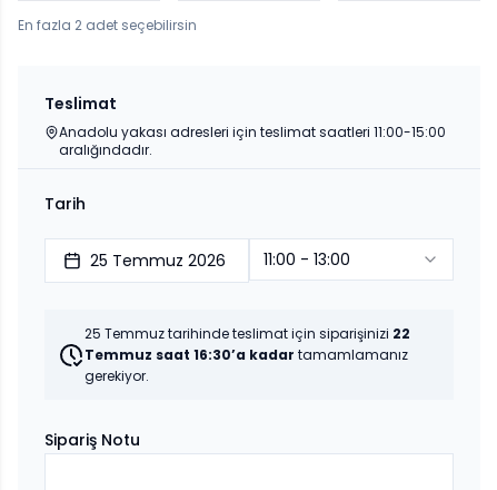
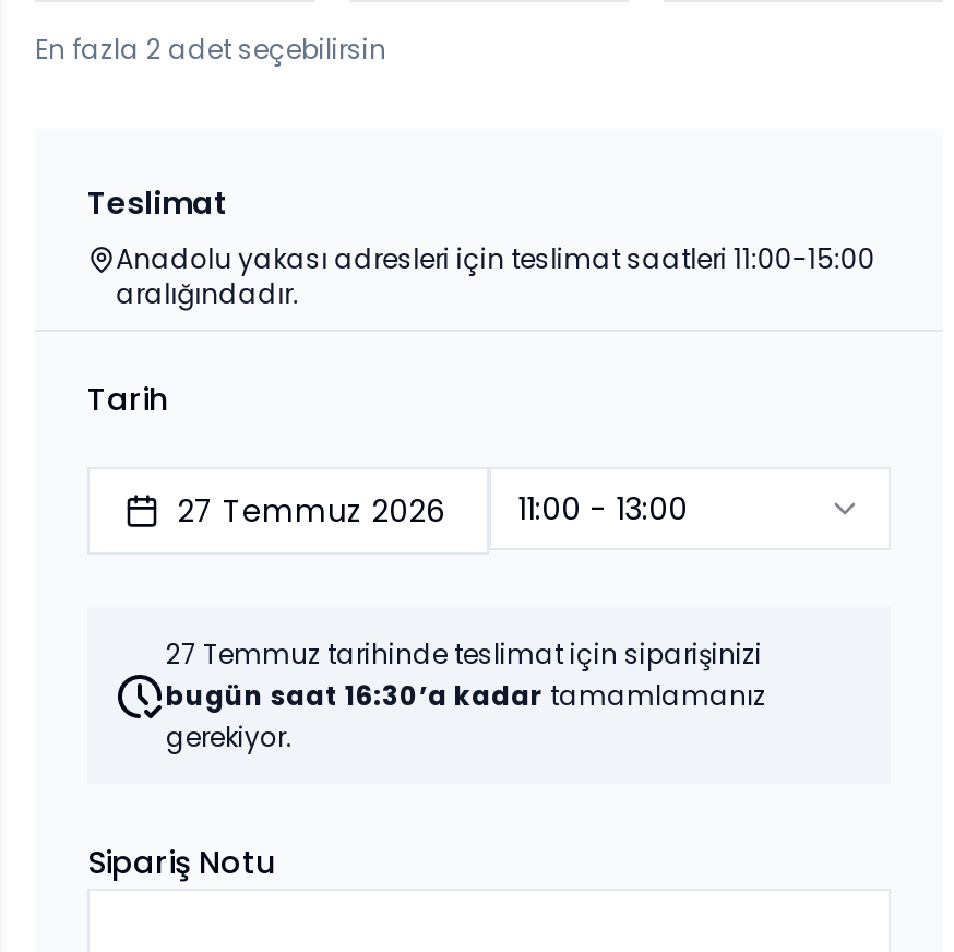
[90,249,350,272] 25 Temmuz 2026 11:00 - 13:00 -> [177,488,688,534] 27 Temmuz 2026 11:00 - 13:00
[85,325,410,365] 25 Temmuz tarihinde teslimat için siparişinizi 22 | Temmuz saat 16:30’a kadar tamamlamanız -> [166,636,766,715] 27 Temmuz tarihinde teslimat için siparişinizi | bugün saat 16:30’a kadar tamamlamanız

